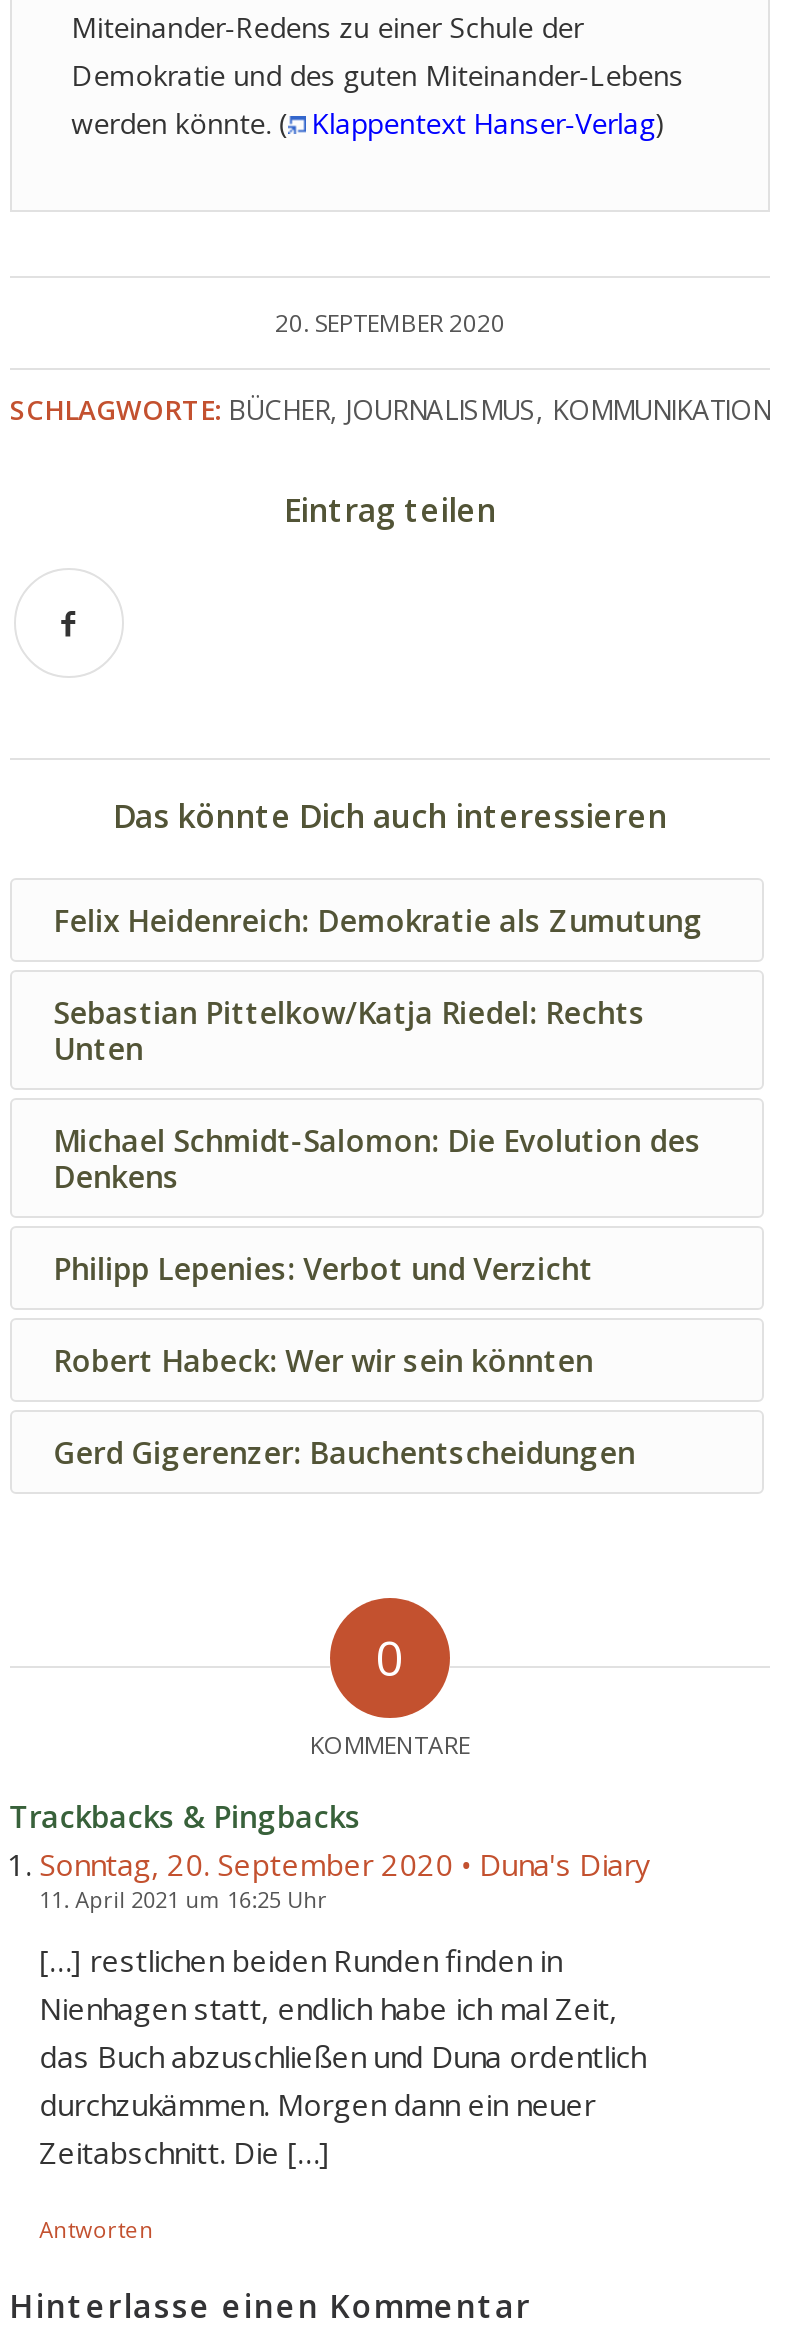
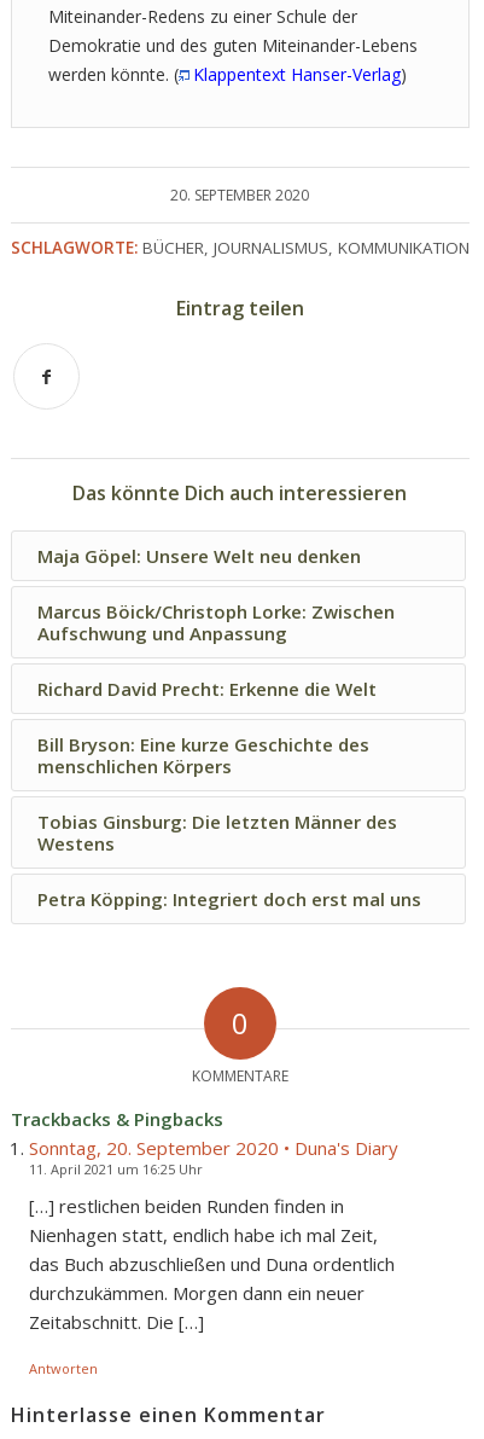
[53,901,703,941] Felix Heidenreich: Demokratie als Zumutung -> [37,544,360,568] Maja Göpel: Unsere Welt neu denken
[53,993,645,1069] Sebastian Pittelkow/Katja Riedel: Rechts | Unten -> [37,600,394,646] Marcus Böick/Christoph Lorke: Zwischen | Aufschwung und Anpassung
[53,1121,701,1197] Michael Schmidt-Salomon: Die Evolution des | Denkens -> [37,677,376,701] Richard David Precht: Erkenne die Welt
[53,1249,593,1289] Philipp Lepenies: Verbot und Verzicht -> [37,733,369,779] Bill Bryson: Eine kurze Geschichte des | menschlichen Körpers
[53,1341,593,1381] Robert Habeck: Wer wir sein könnten -> [37,810,397,856] Tobias Ginsburg: Die letzten Männer des | Westens
[53,1433,635,1473] Gerd Gigerenzer: Bauchentscheidungen -> [37,887,421,911] Petra Köpping: Integriert doch erst mal uns

